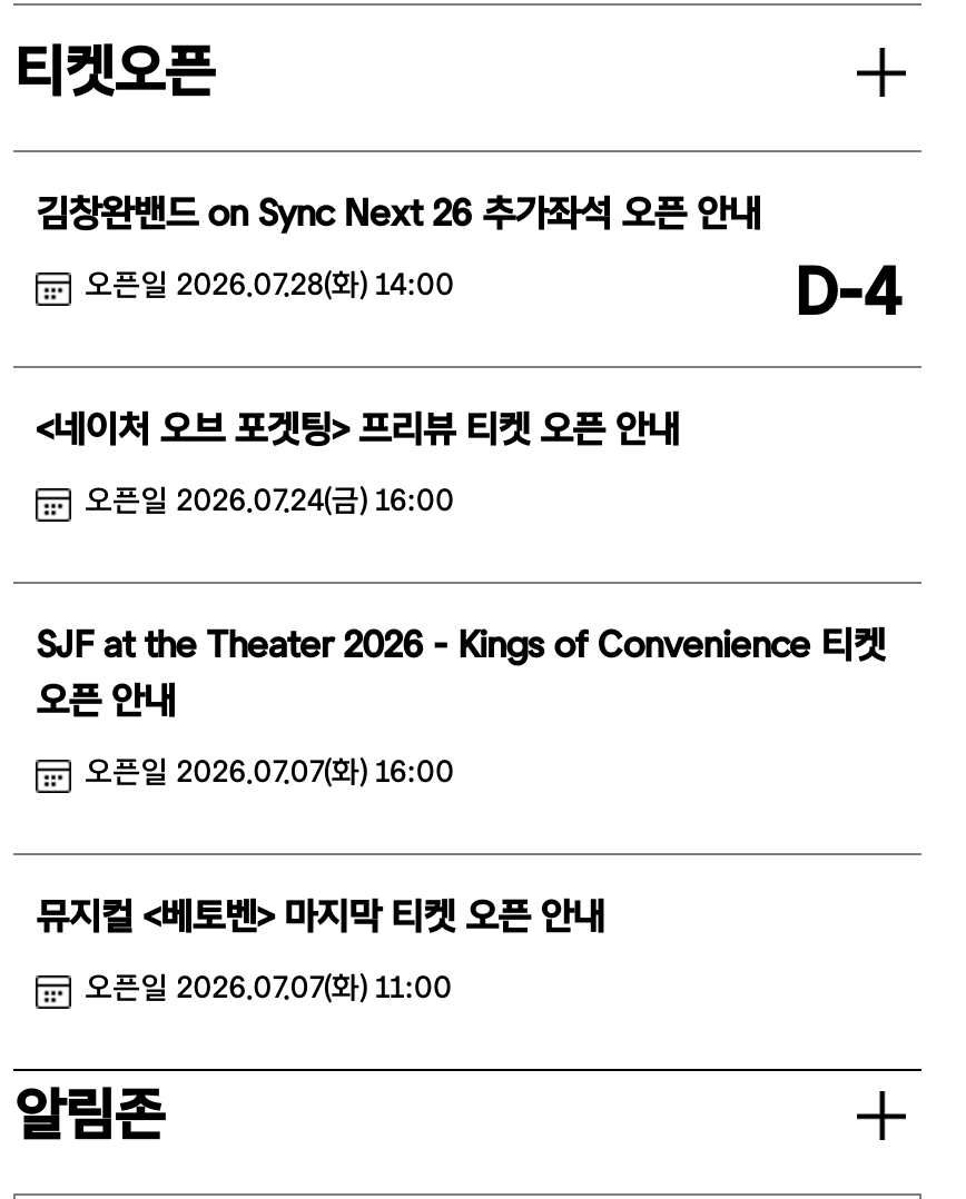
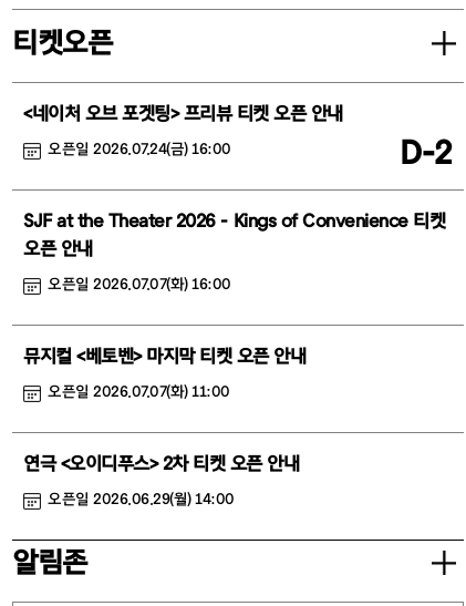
[36,192,899,333] 김창완밴드 on Sync Next 26 추가좌석 오픈 안내 | 오픈일 2026.07.28(화) 14:00 | D-4 -> none
moved [36,408,679,450] -> [23,103,343,124]: <네이처 오브 포겟팅> 프리뷰 티켓 오픈 안내
none -> [400,134,453,173] D-2
moved [36,484,604,1007] -> [23,141,306,401]: 오픈일 2026.07.24(금) 16:00 | 오픈 안내 | 오픈일 2026.07.07(화) 16:00 | 뮤지컬 <베토벤> 마지막 티켓 오픈 안내 | 오픈일 2026.07.07(화) 11:00
none -> [23,453,299,509] 연극 <오이디푸스> 2차 티켓 오픈 안내 | 오픈일 2026.06.29(월) 14:00

